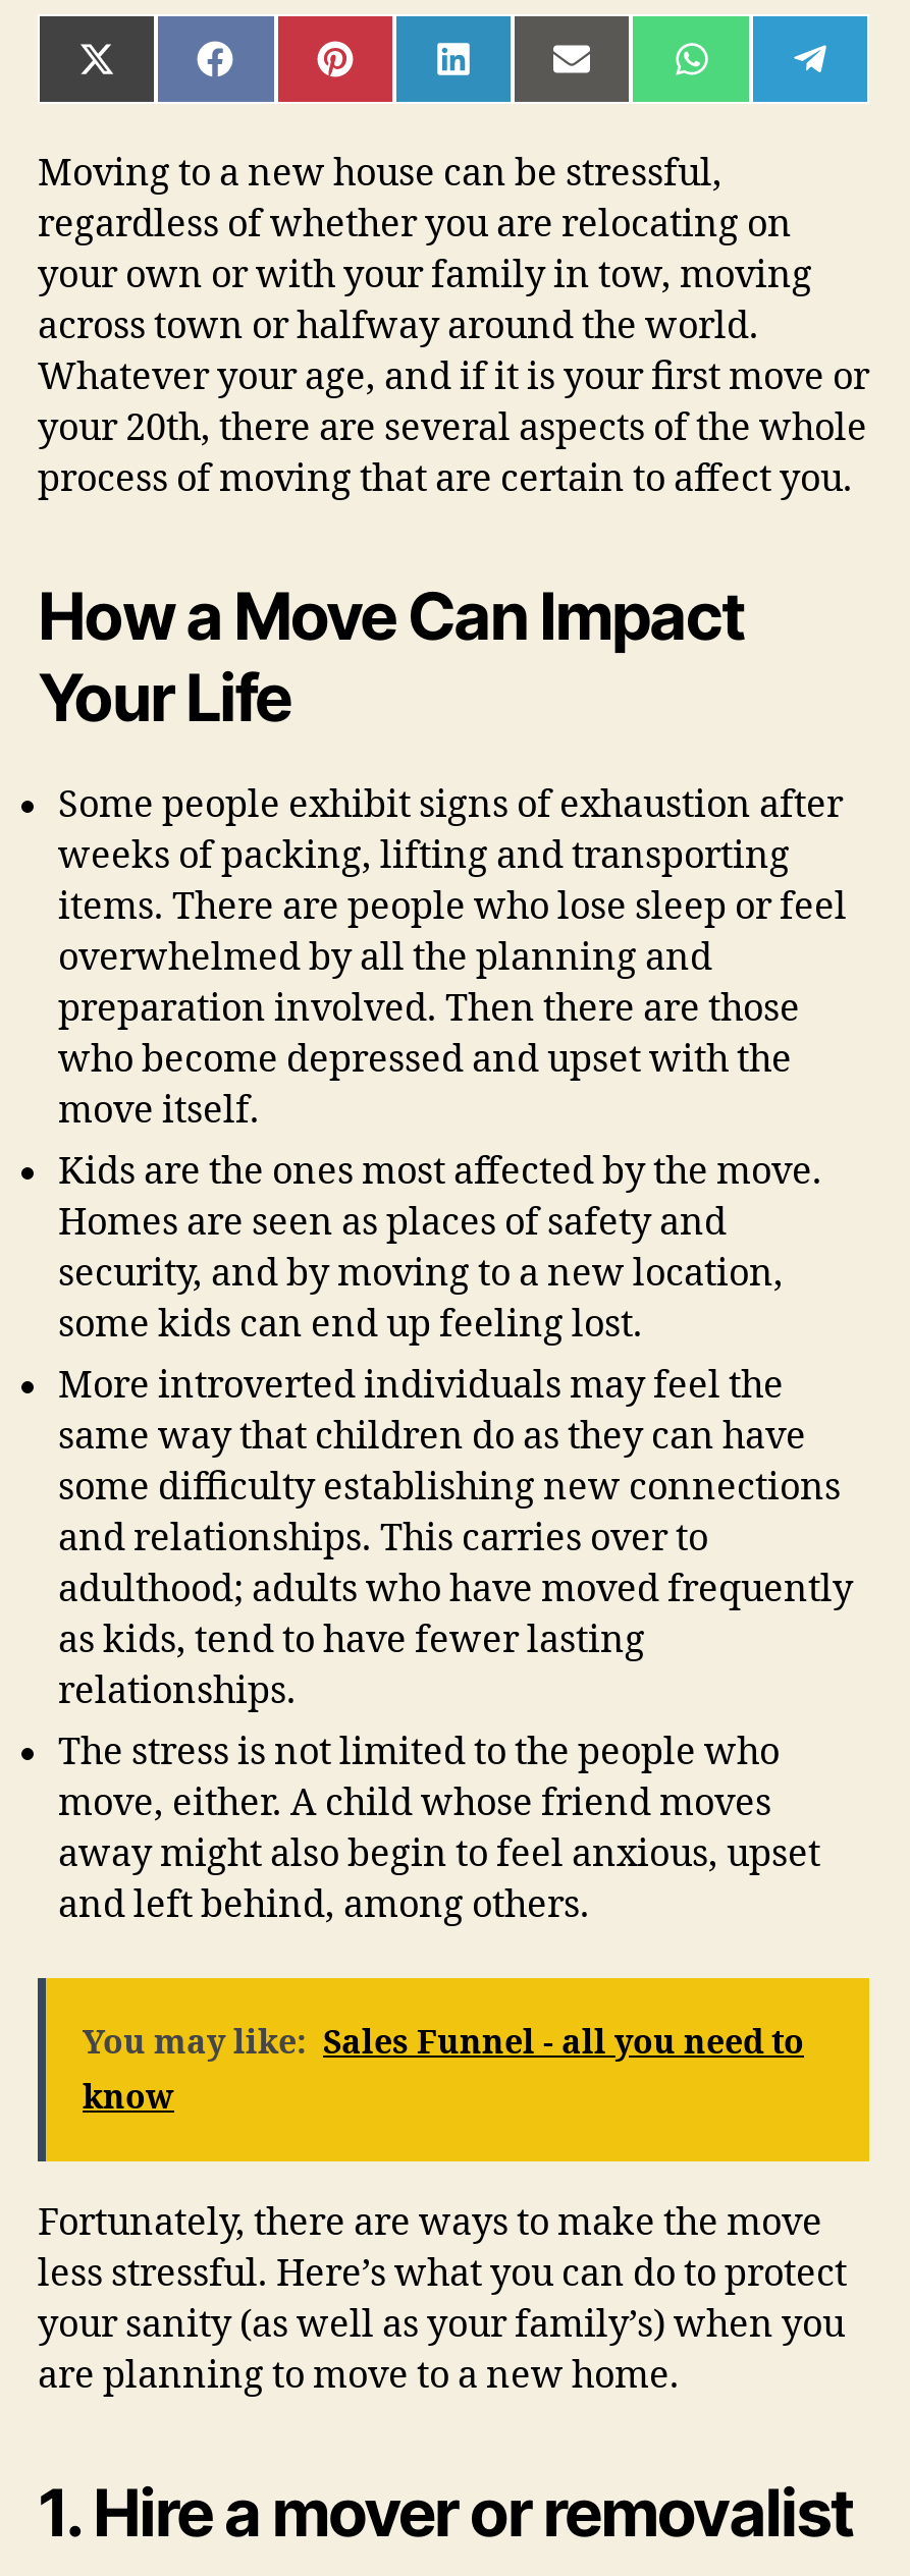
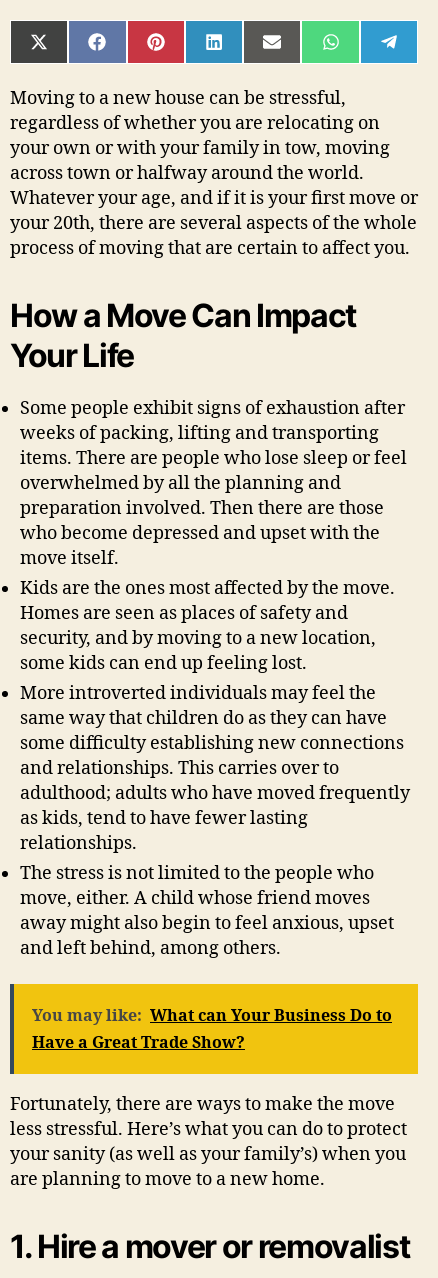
[83,2022,804,2118] You may like: Sales Funnel - all you need to | know -> [32,1006,392,1053] You may like: What can Your Business Do to | Have a Great Trade Show?

